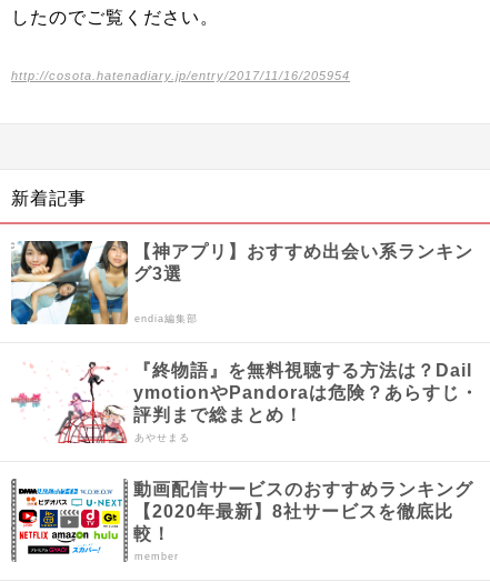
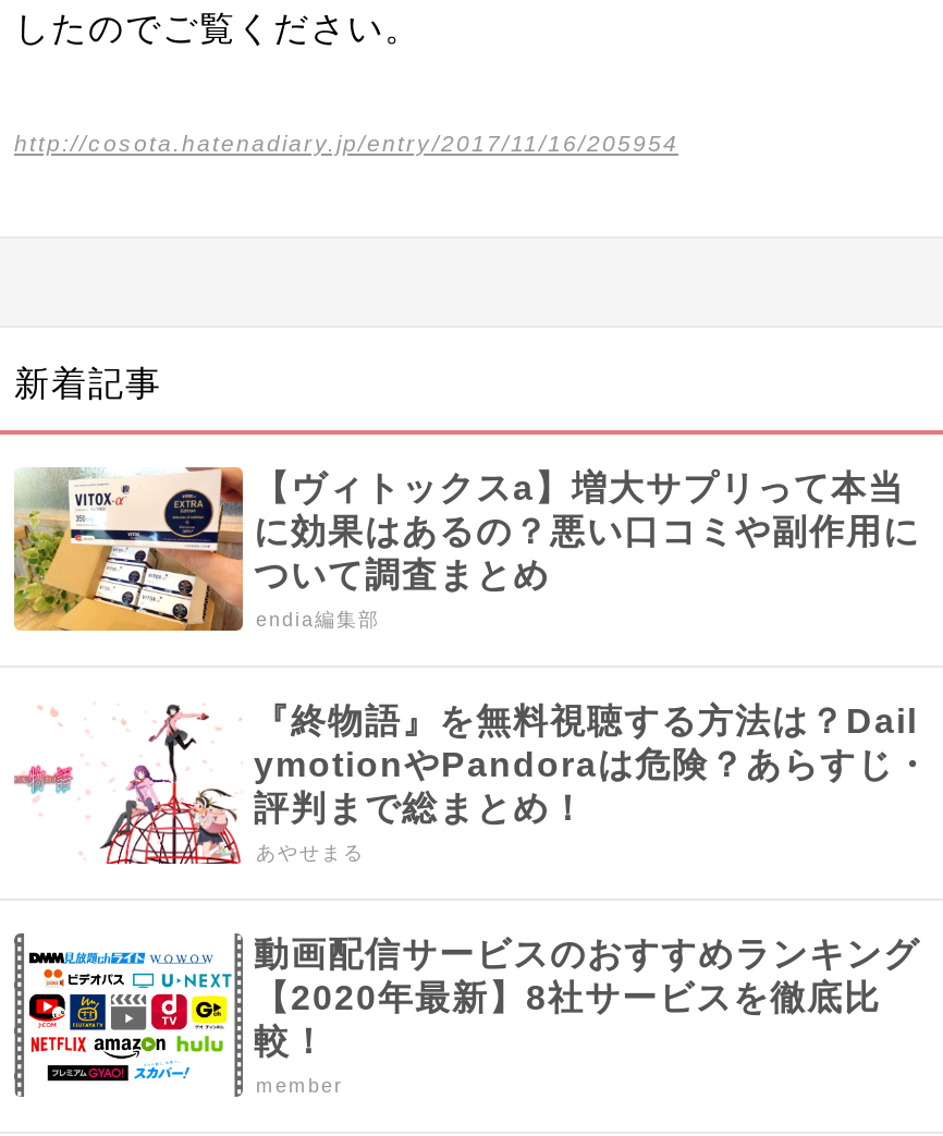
[10,240,473,325] [image] | 【神アプリ】おすすめ出会い系ランキン | グ3選 -> [12,465,920,633] [image] | 【ヴィトックスa】増大サプリって本当 | に効果はあるの？悪い口コミや副作用に | ついて調査まとめ

